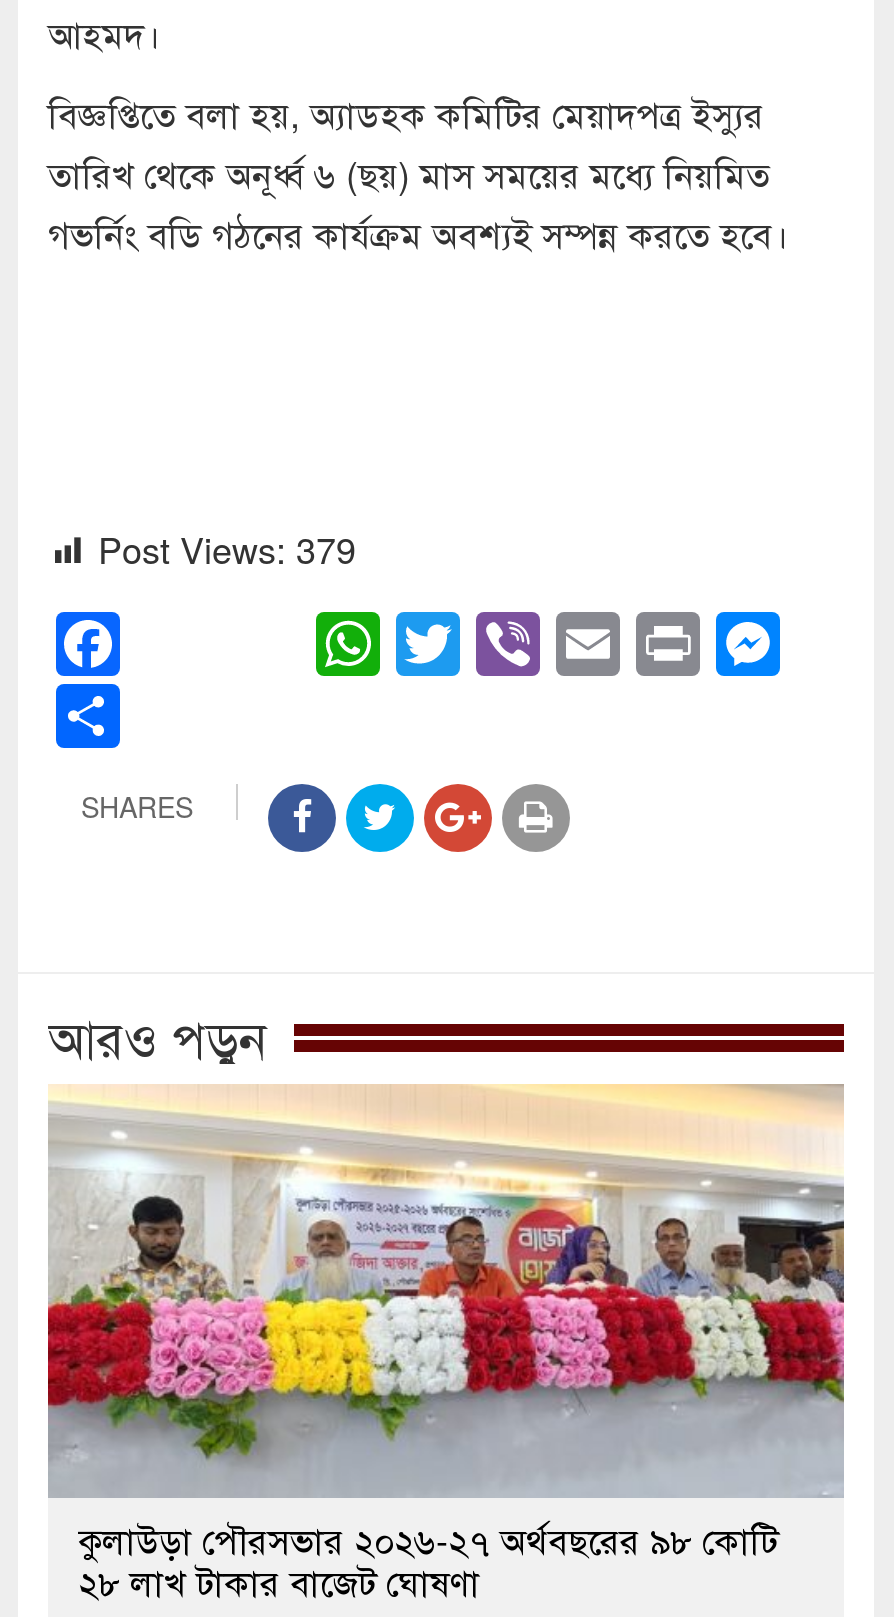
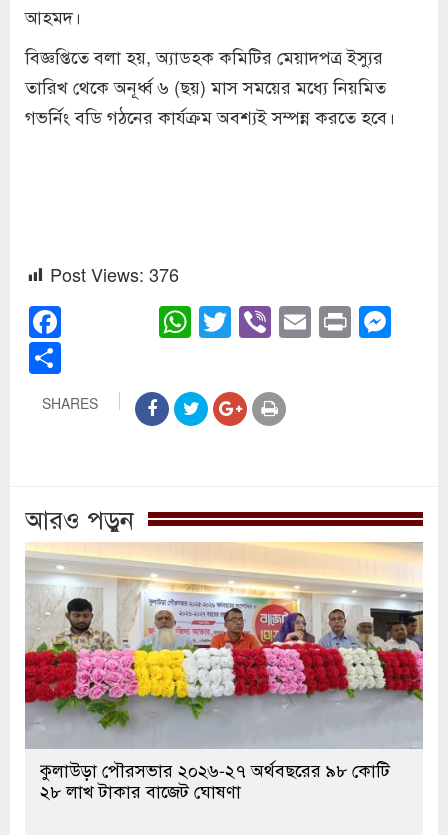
[98,522,356,574] Post Views: 379 -> [50,261,179,287] Post Views: 376

